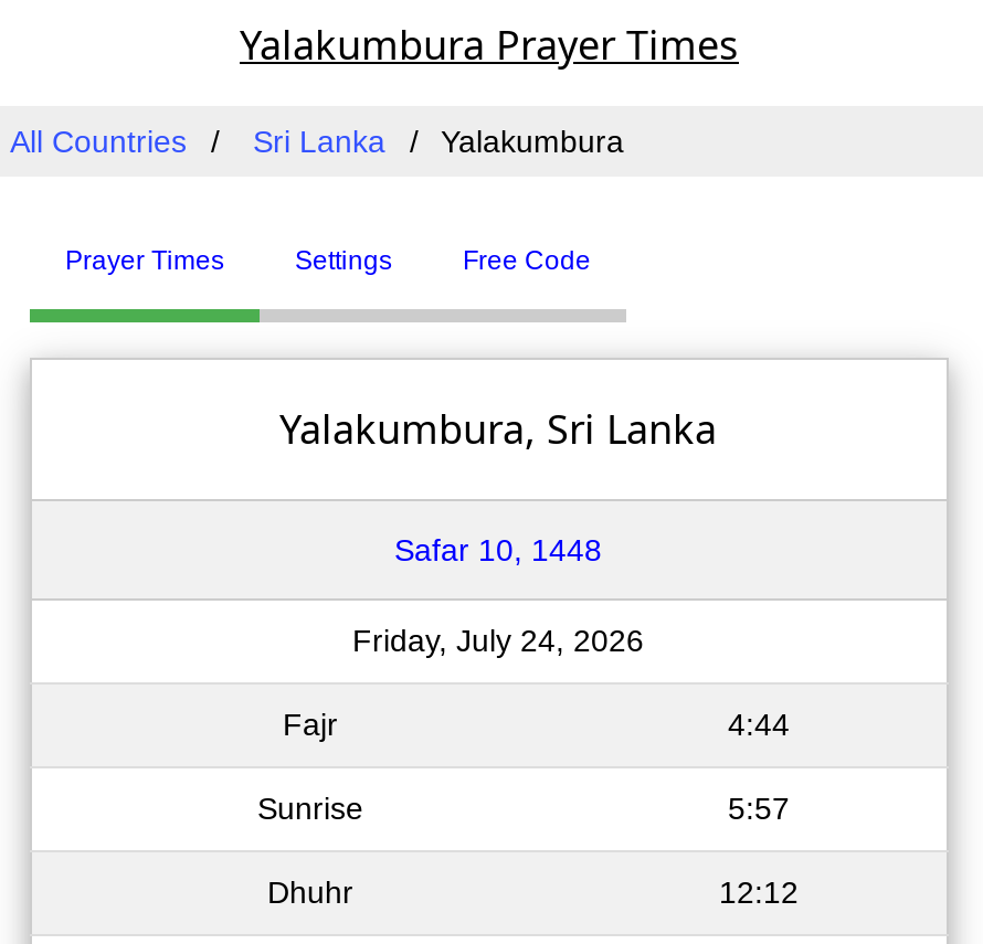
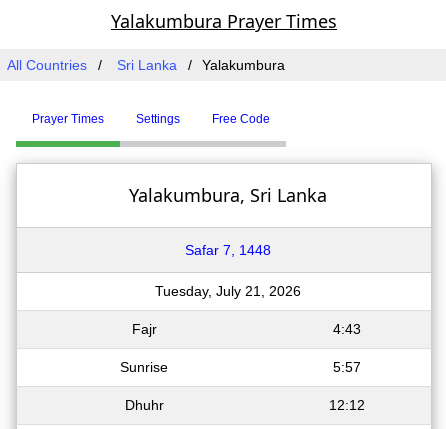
[394,532,602,568] Safar 10, 1448 -> [185,242,271,258] Safar 7, 1448
[352,623,644,658] Friday, July 24, 2026 -> [155,283,301,299] Tuesday, July 21, 2026
[728,707,790,742] 4:44 -> [333,321,361,337] 4:43

